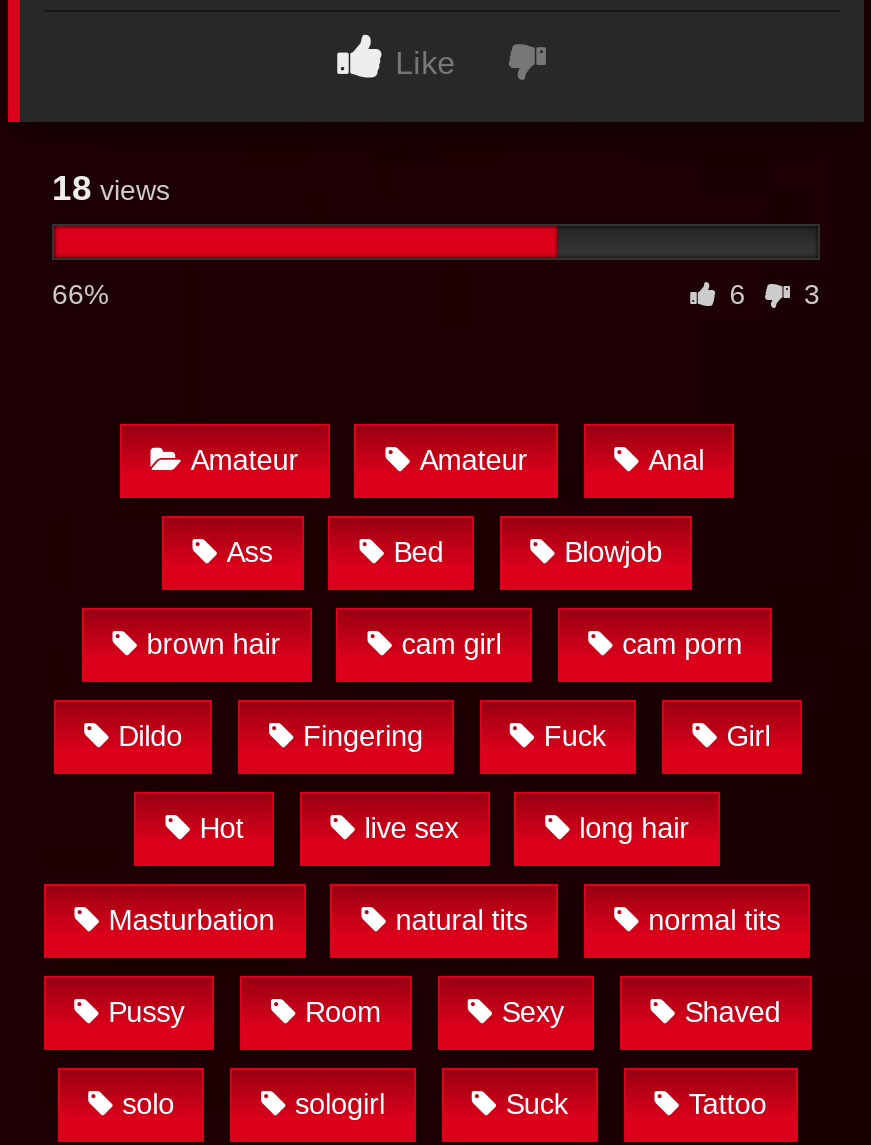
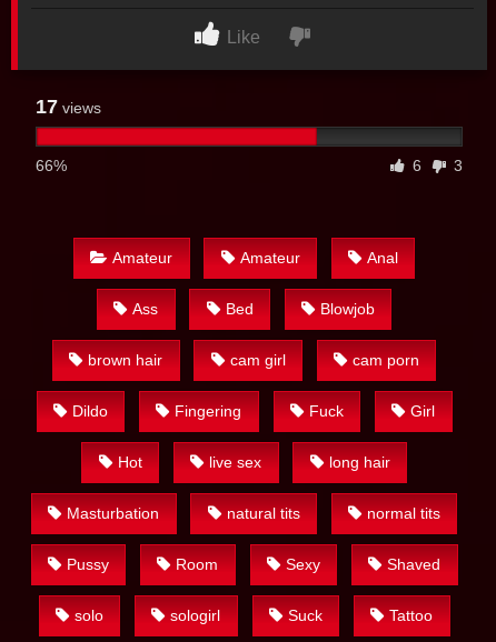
[52,168,170,208] 18 views -> [36,95,101,118] 17 views

